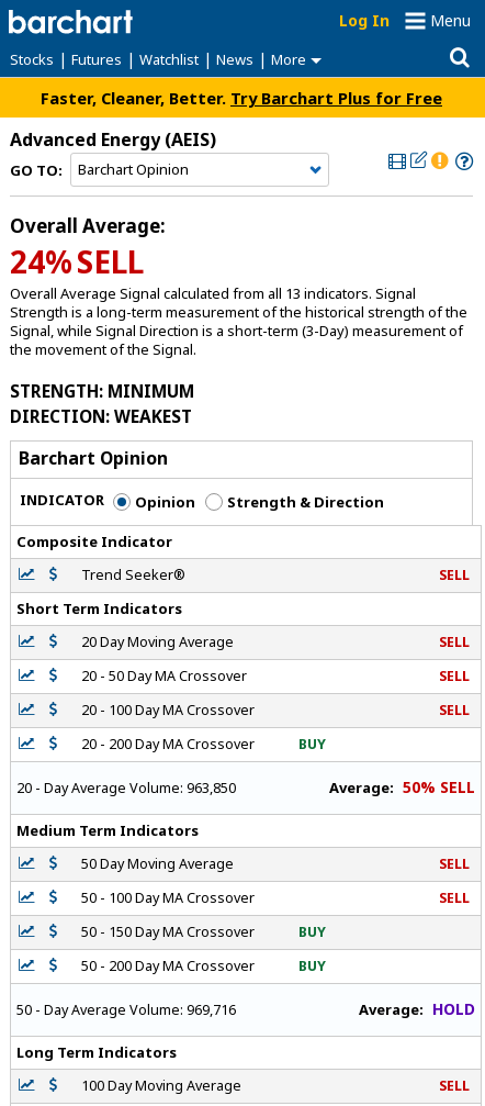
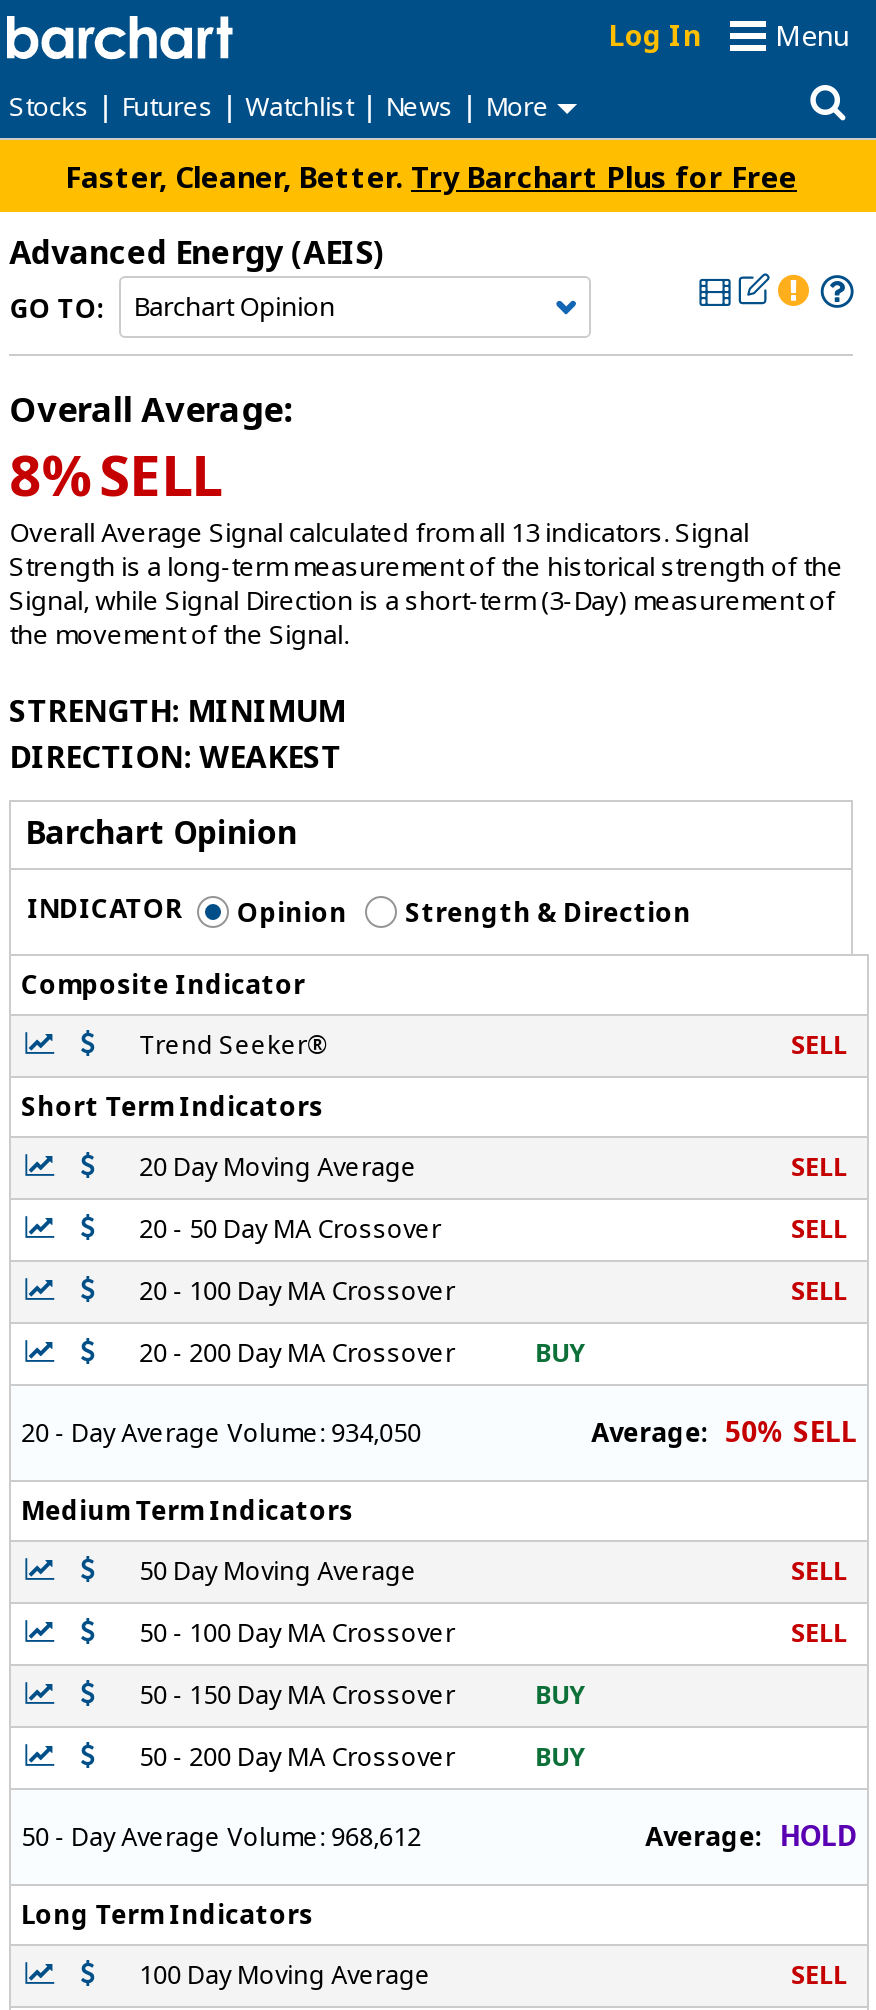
[10,241,144,282] 24% SELL -> [9,436,221,512] 8% SELL
[17,779,236,798] 20 - Day Average Volume: 963,850 -> [21,1417,421,1451] 20 - Day Average Volume: 934,050
[17,1001,236,1020] 50 - Day Average Volume: 969,716 -> [21,1821,421,1855] 50 - Day Average Volume: 968,612

